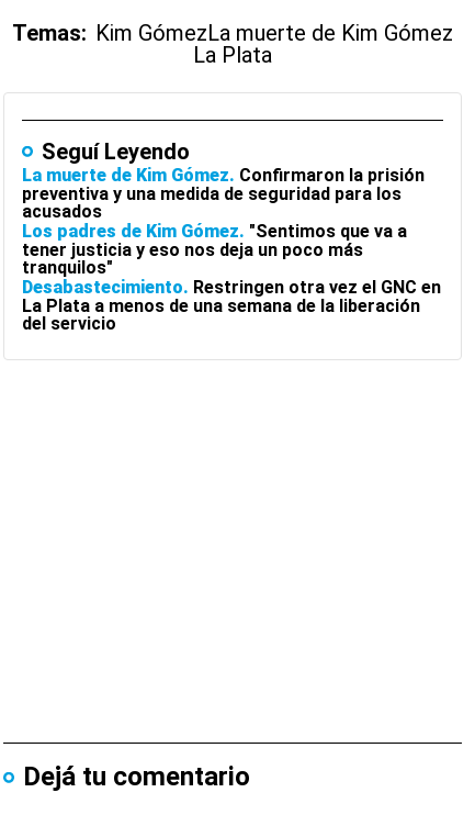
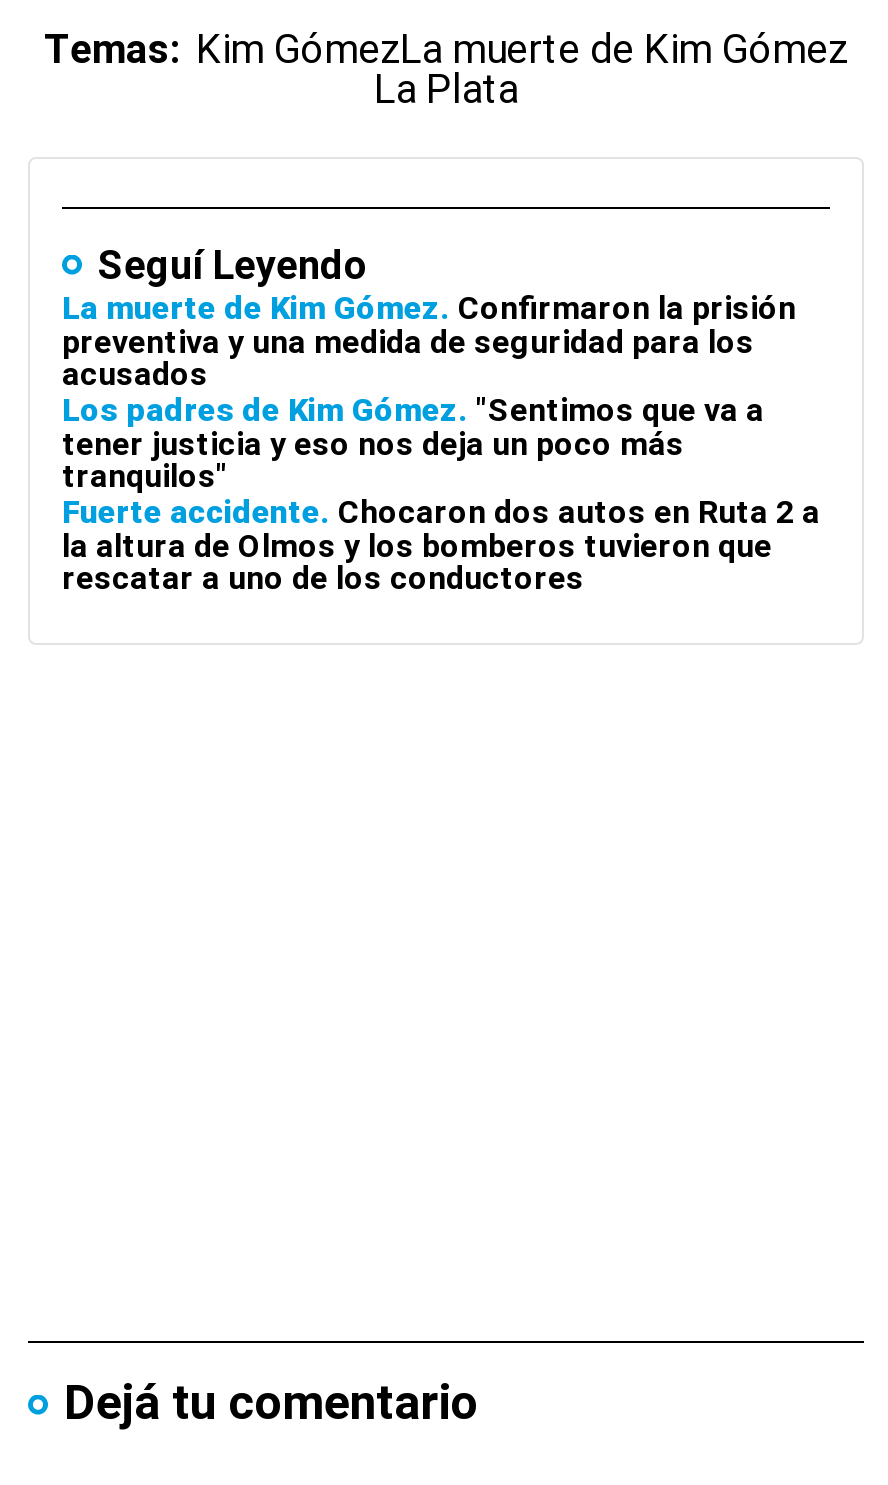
[22,277,441,334] Desabastecimiento Restringen otra vez el GNC en | La Plata a menos de una semana de la liberación | del servicio -> [62,494,820,598] Fuerte accidente Chocaron dos autos en Ruta 2 a | la altura de Olmos y los bomberos tuvieron que | rescatar a uno de los conductores

